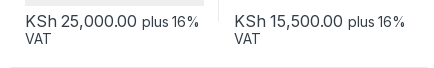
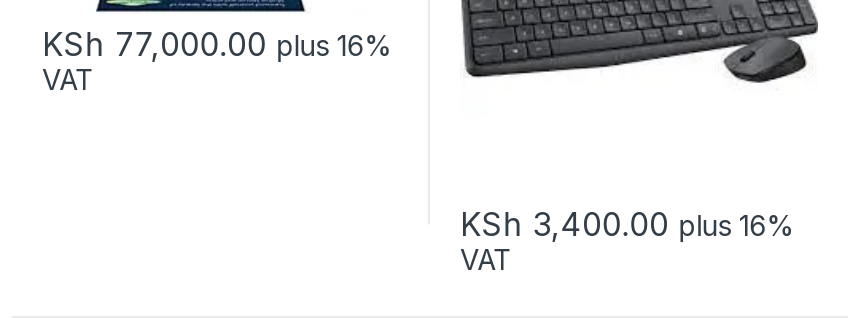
[25,11,200,31] KSh 25,000.00 plus 16% -> [42,23,392,63] KSh 77,000.00 plus 16%
[234,11,406,31] KSh 15,500.00 plus 16% -> [460,203,794,243] KSh 3,400.00 plus 16%

